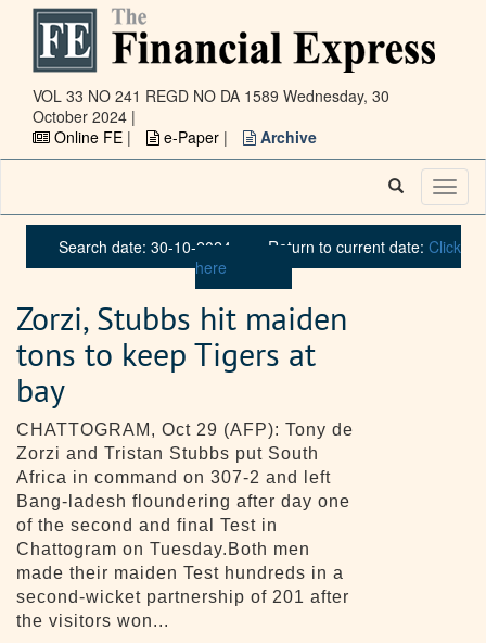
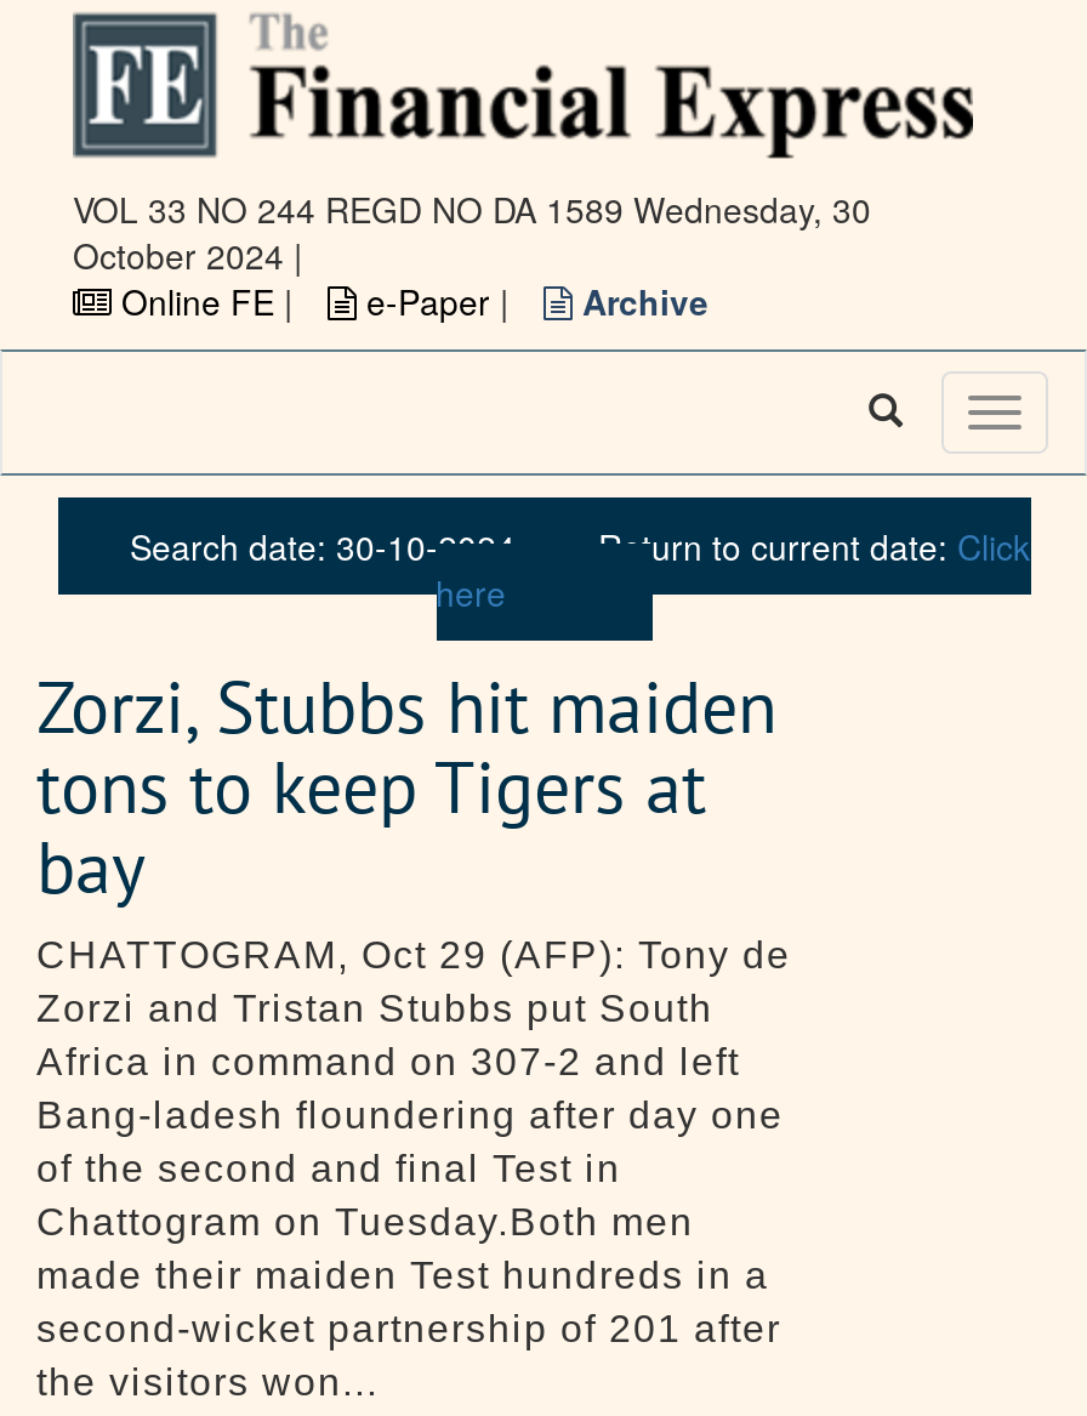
[33,85,389,106] VOL 33 NO 241 REGD NO DA 1589 Wednesday, 30 -> [73,184,871,233] VOL 33 NO 244 REGD NO DA 1589 Wednesday, 30

